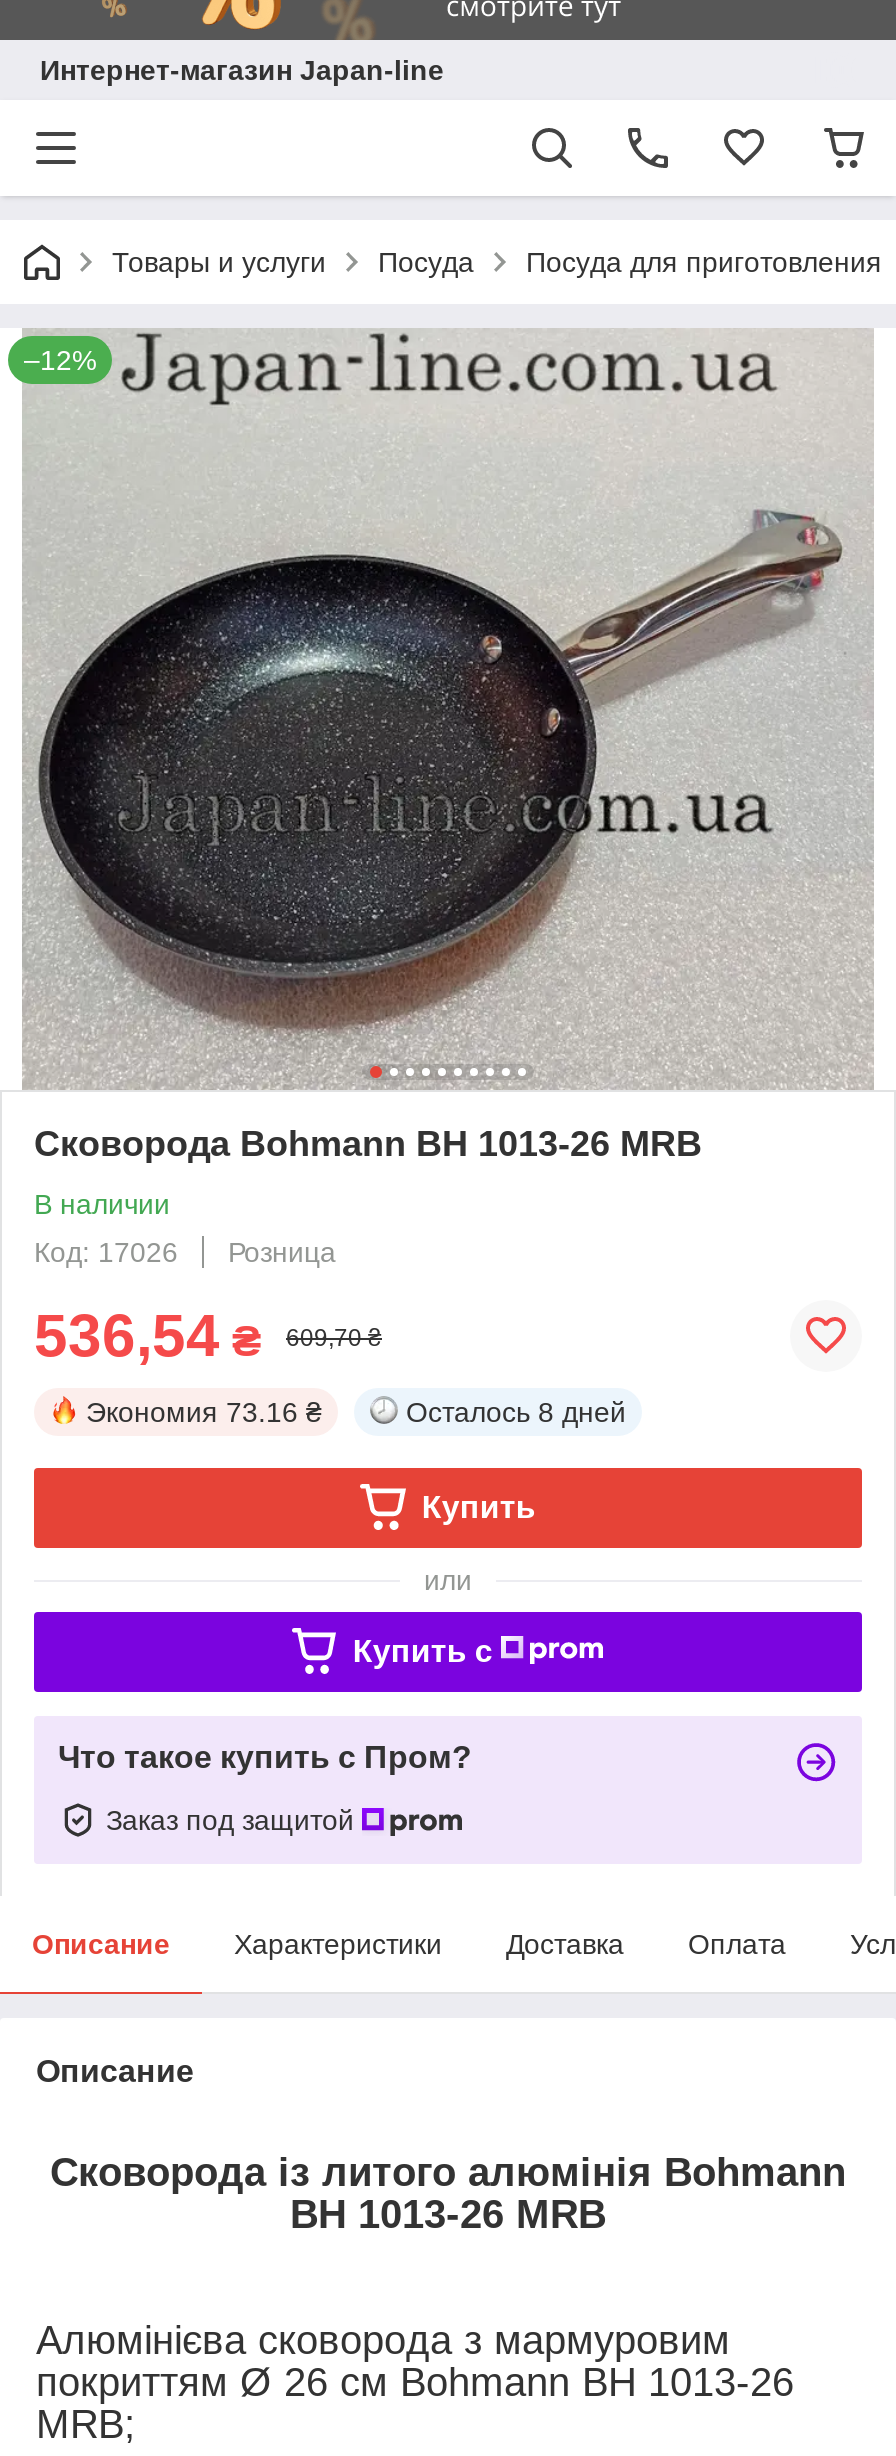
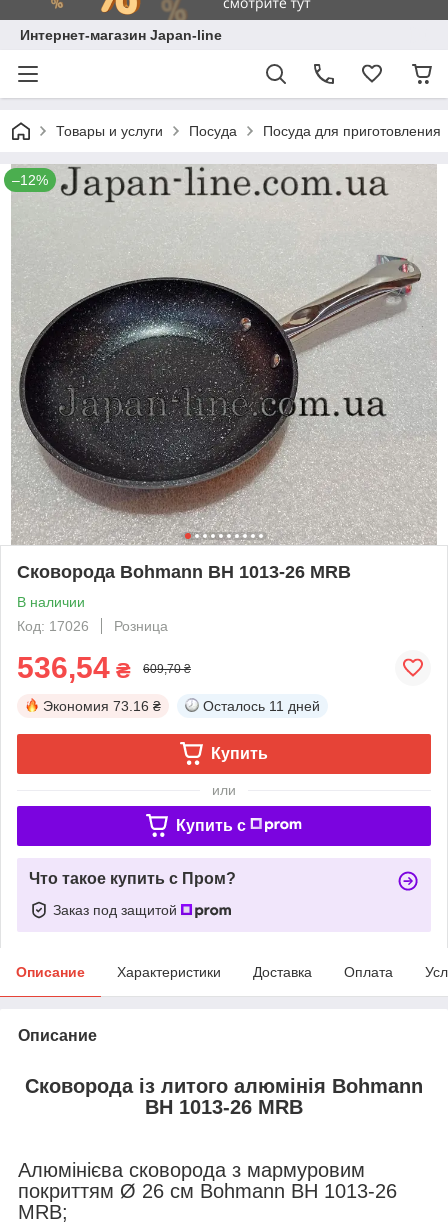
[406,1396,626,1428] Осталось 8 дней -> [203,698,320,714] Осталось 11 дней

